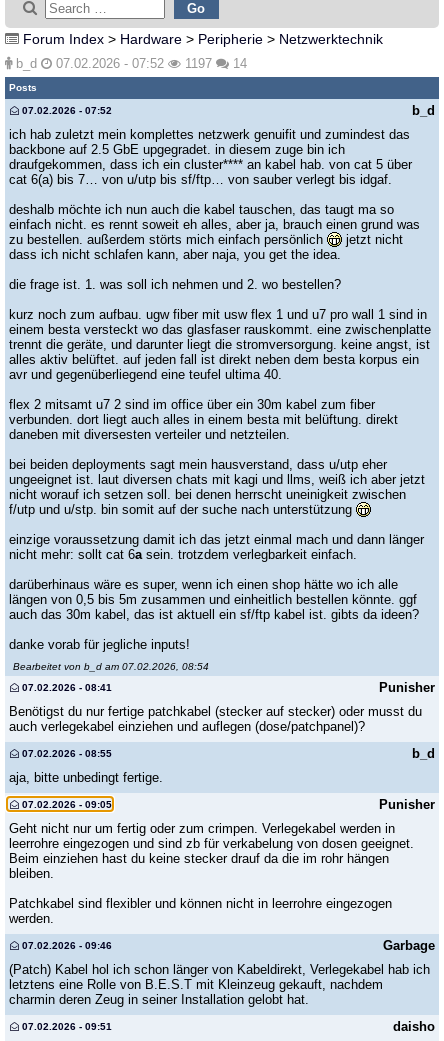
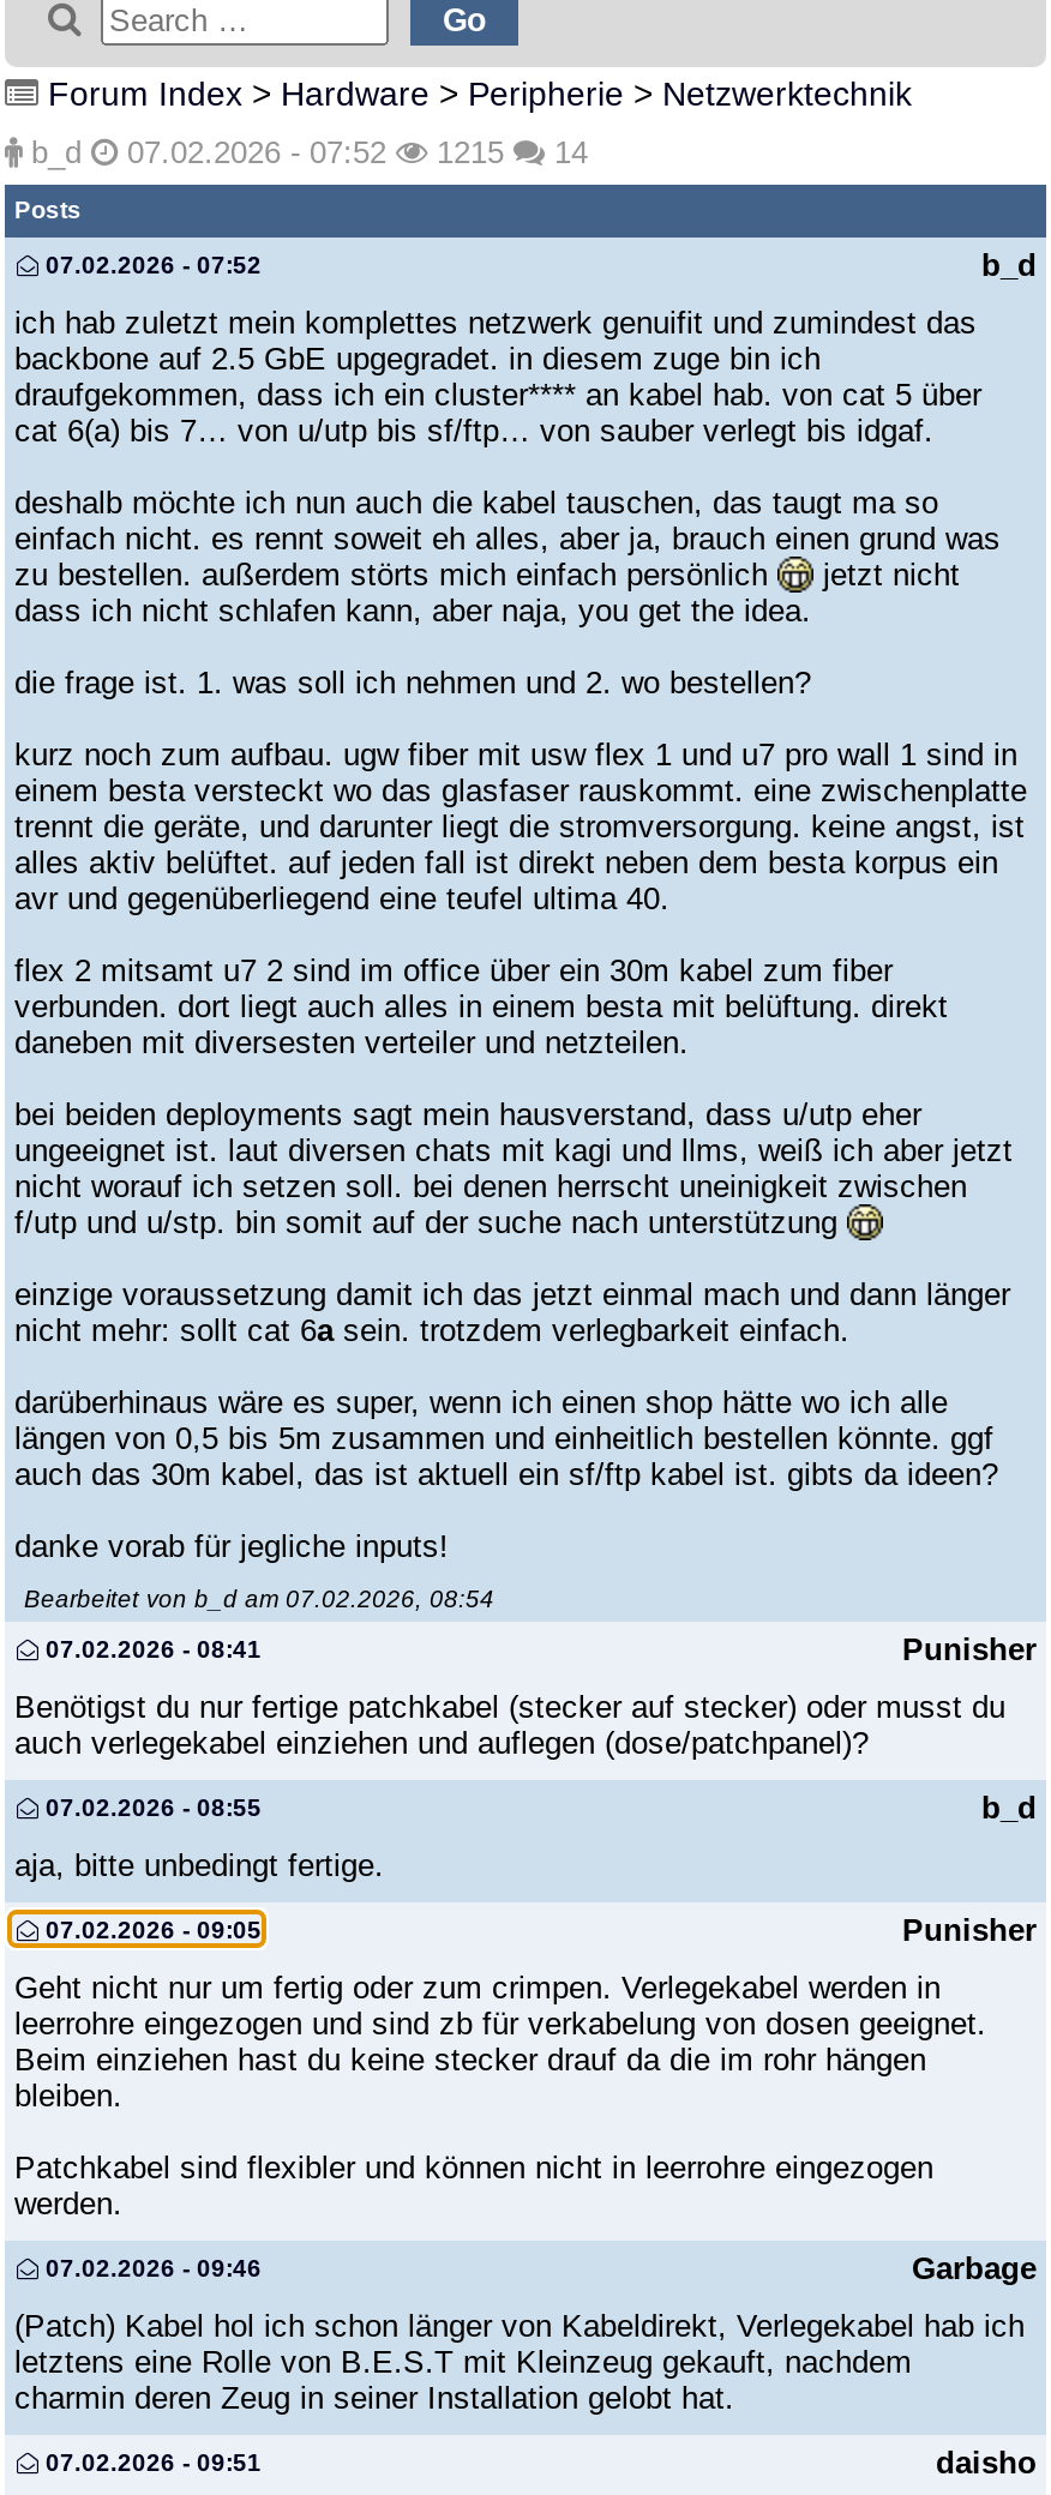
[12,56,247,71] b_d 07.02.2026 - 07:52 1197 14 -> [22,134,588,170] b_d 07.02.2026 - 07:52 1215 14

